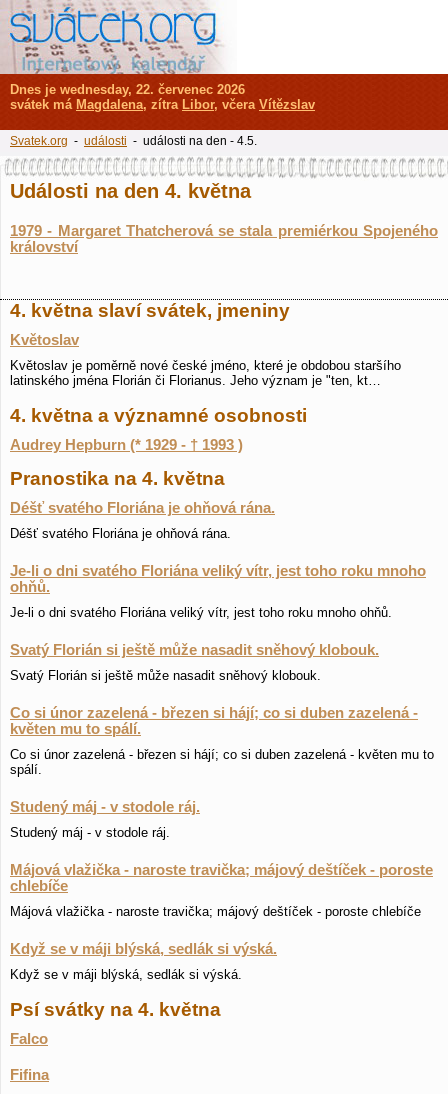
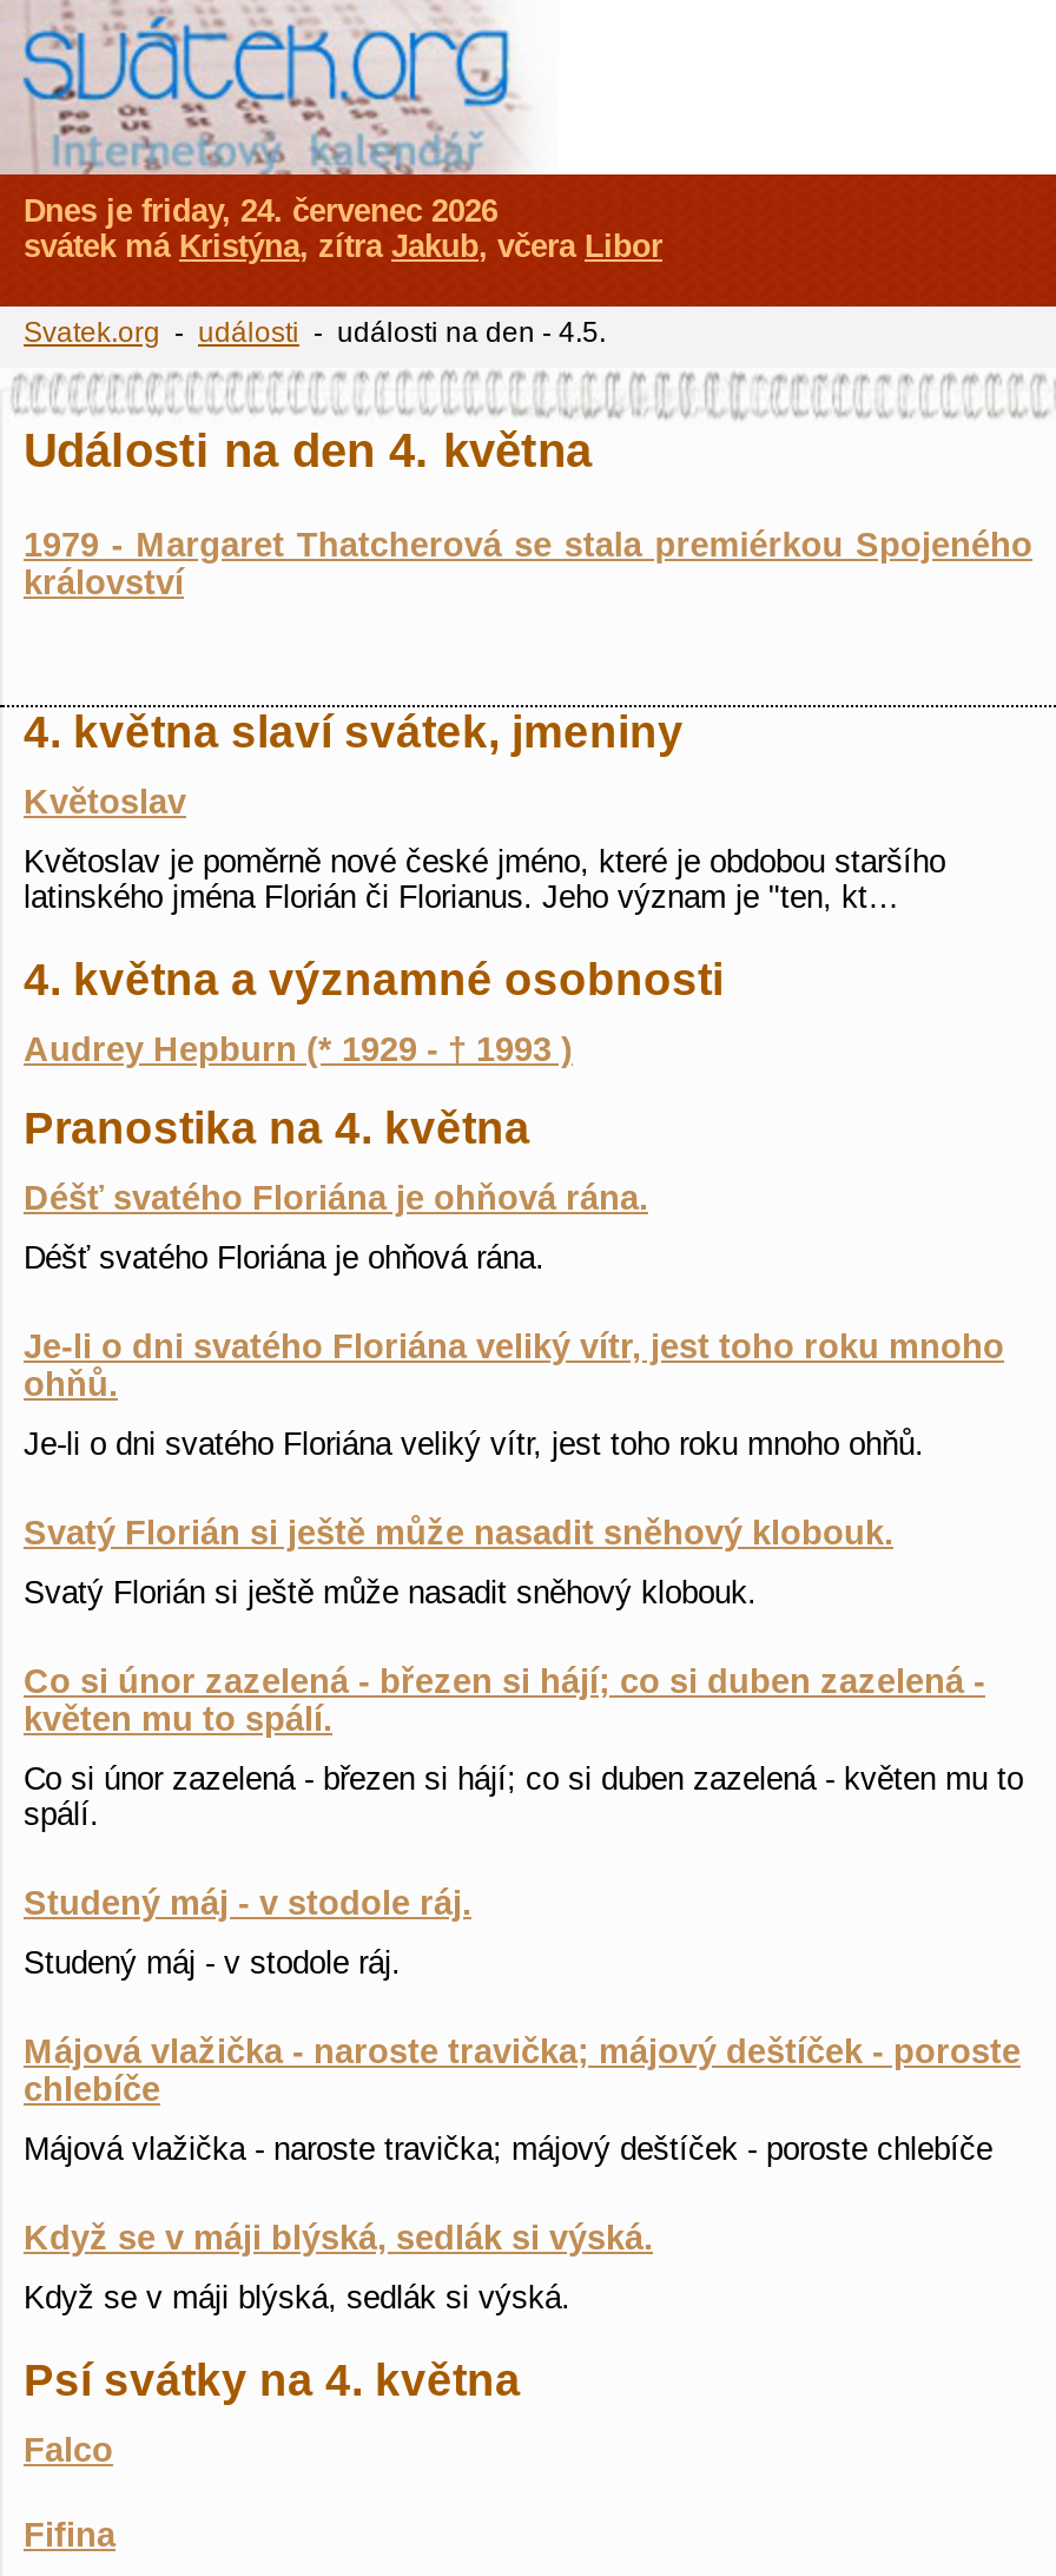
[10,82,245,97] Dnes je wednesday, 22. červenec 2026 -> [24,193,497,229] Dnes je friday, 24. červenec 2026
[10,97,315,112] svátek má Magdalena, zítra Libor, včera Vítězslav -> [24,229,662,264] svátek má Kristýna, zítra Jakub, včera Libor

